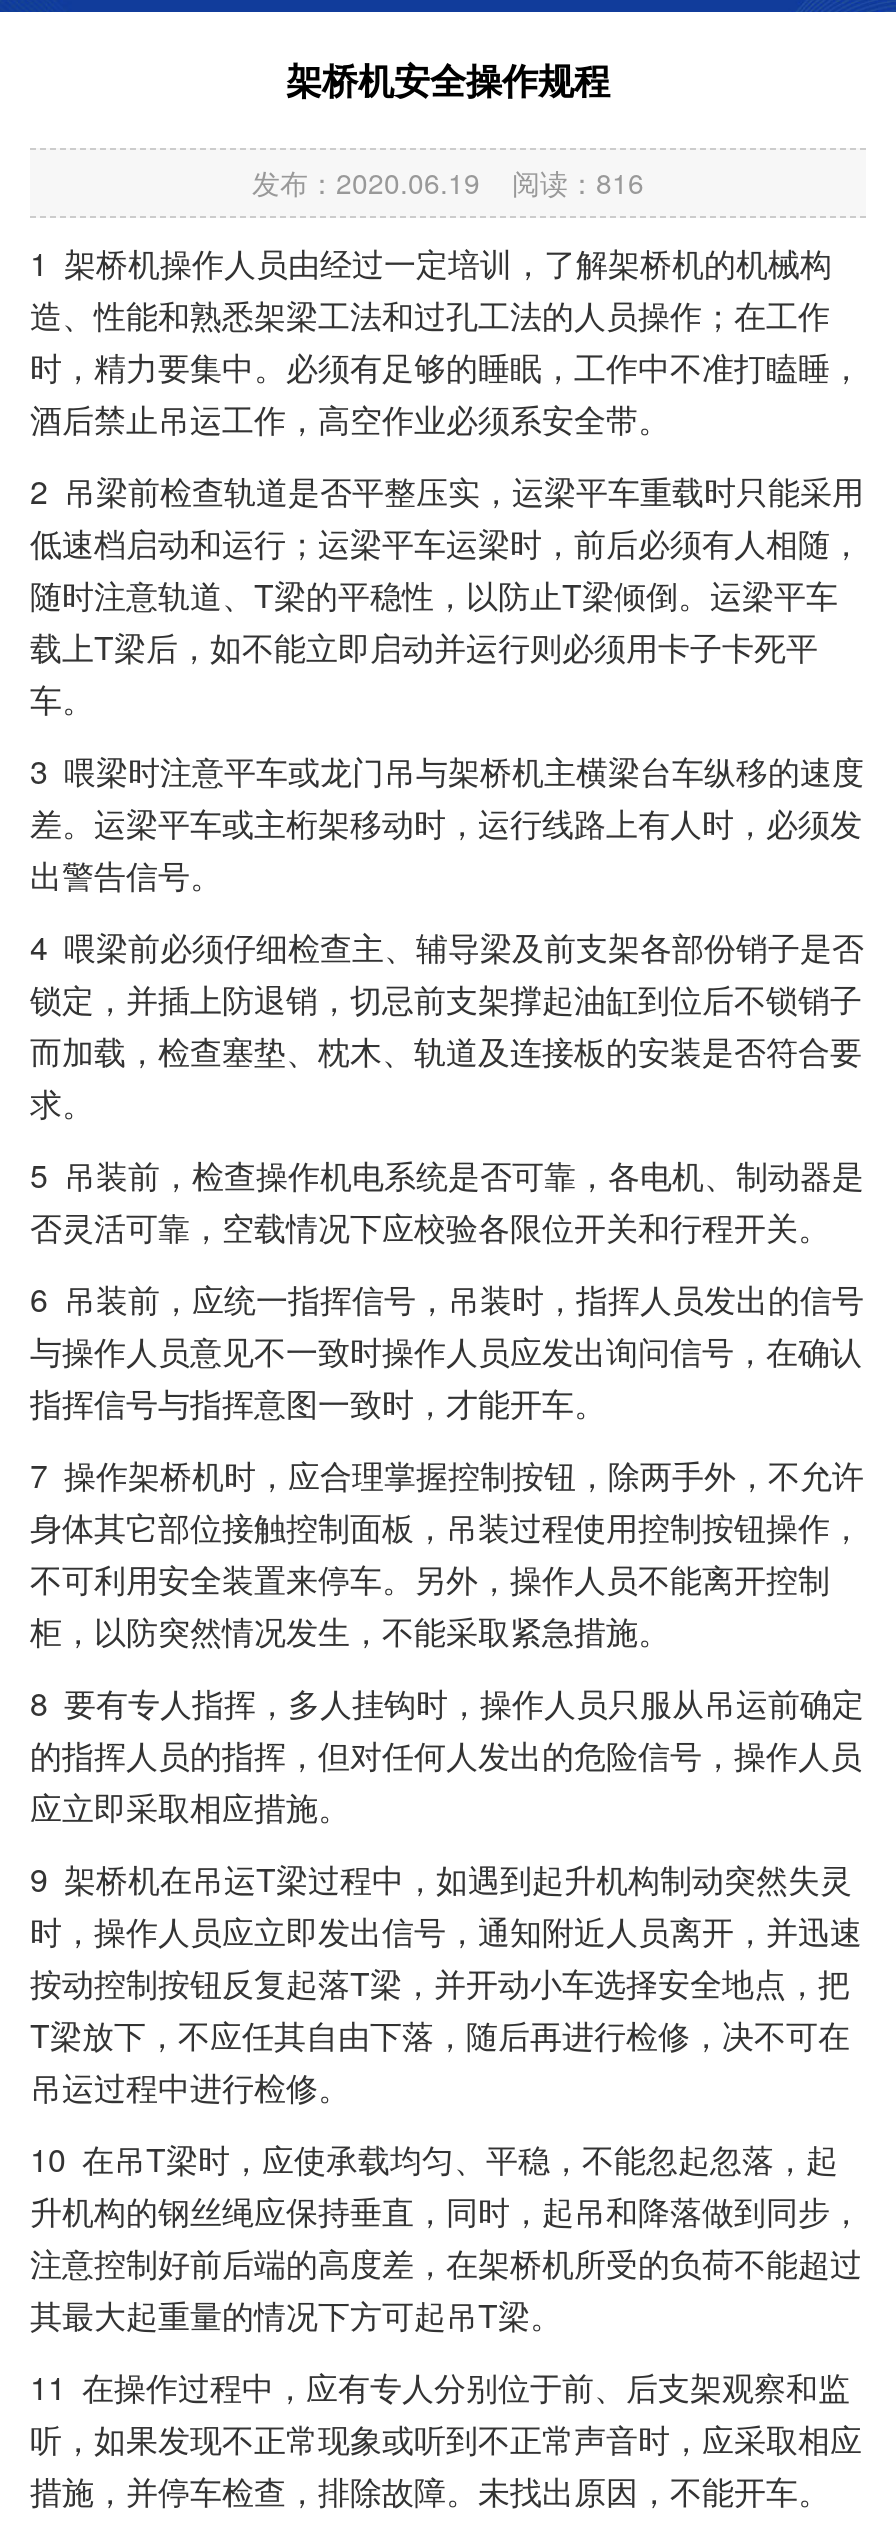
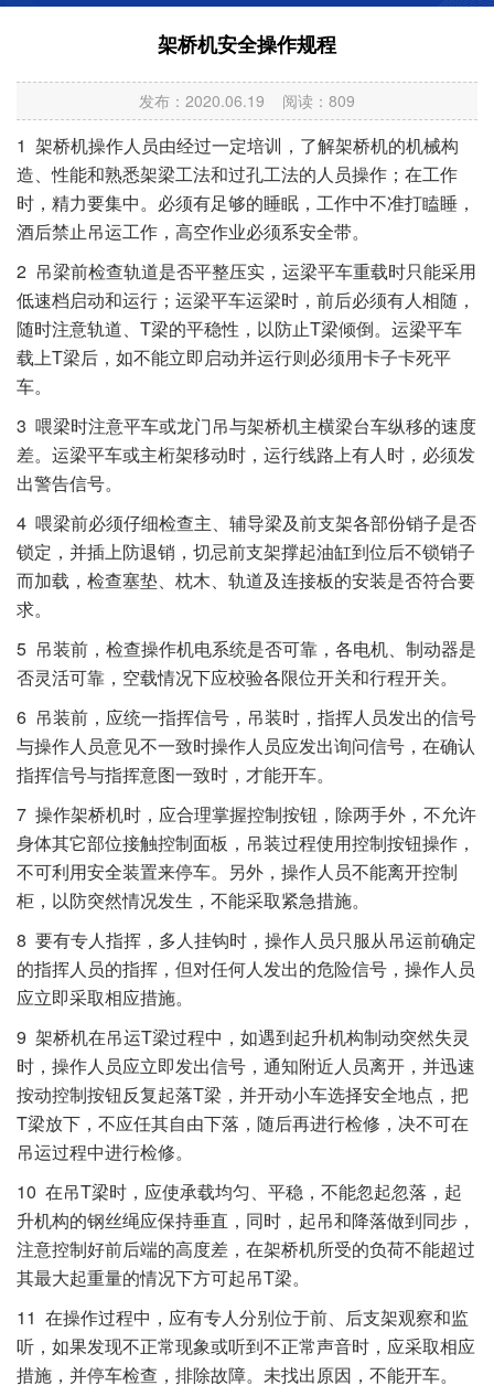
[252,162,644,202] 发布：2020.06.19 阅读：816 -> [139,89,355,111] 发布：2020.06.19 阅读：809

